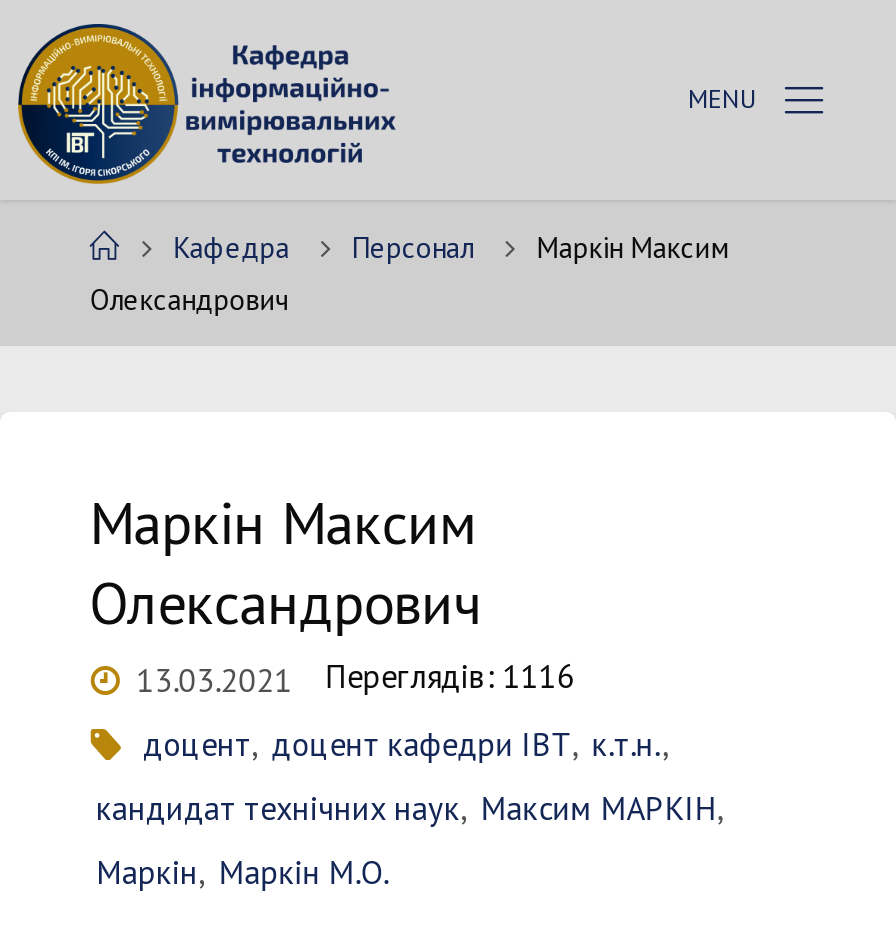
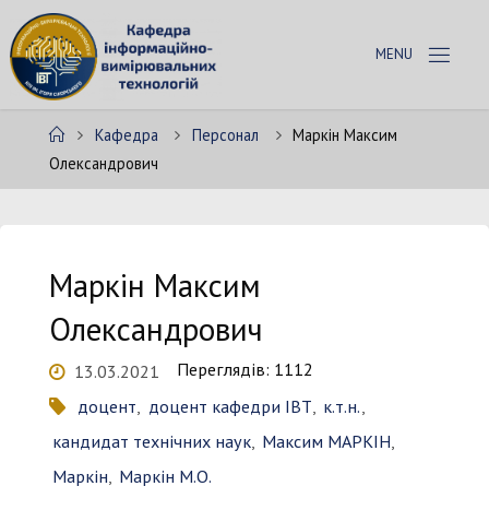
[136,656,575,700] 13.03.2021 Переглядів: 1116 -> [74,358,314,382] 13.03.2021 Переглядів: 1112

